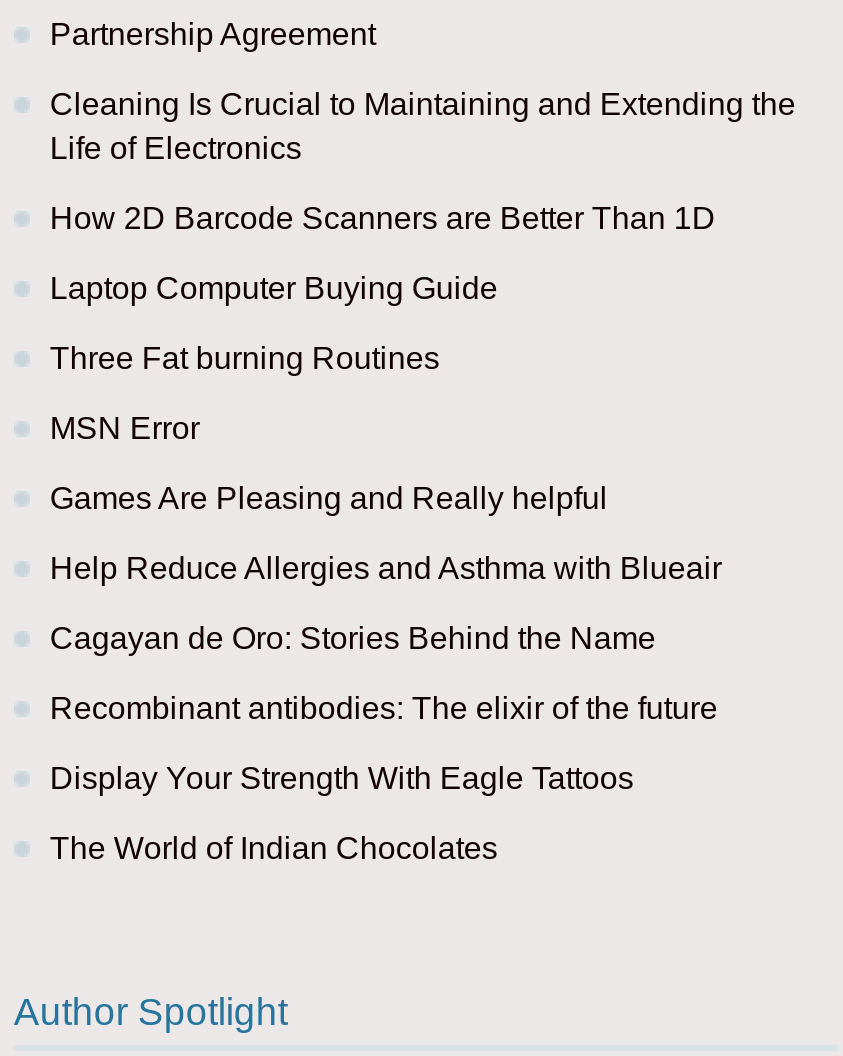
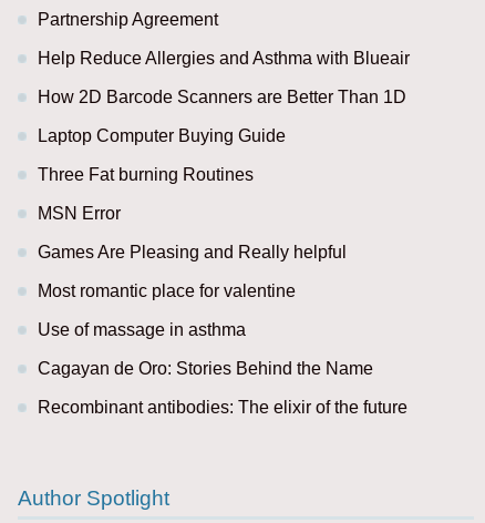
[50,87,796,165] Cleaning Is Crucial to Maintaining and Extending the | Life of Electronics -> none
none -> [38,281,296,339] Most romantic place for valentine | Use of massage in asthma
moved [50,551,722,585] -> [38,49,410,68]: Help Reduce Allergies and Asthma with Blueair
[50,761,634,865] Display Your Strength With Eagle Tattoos | The World of Indian Chocolates -> none

